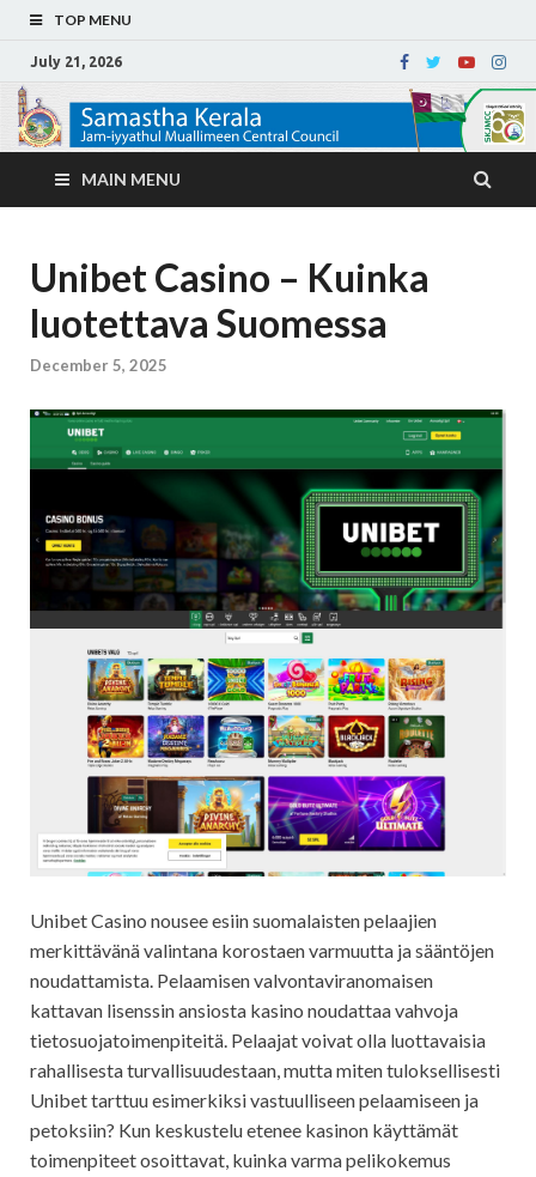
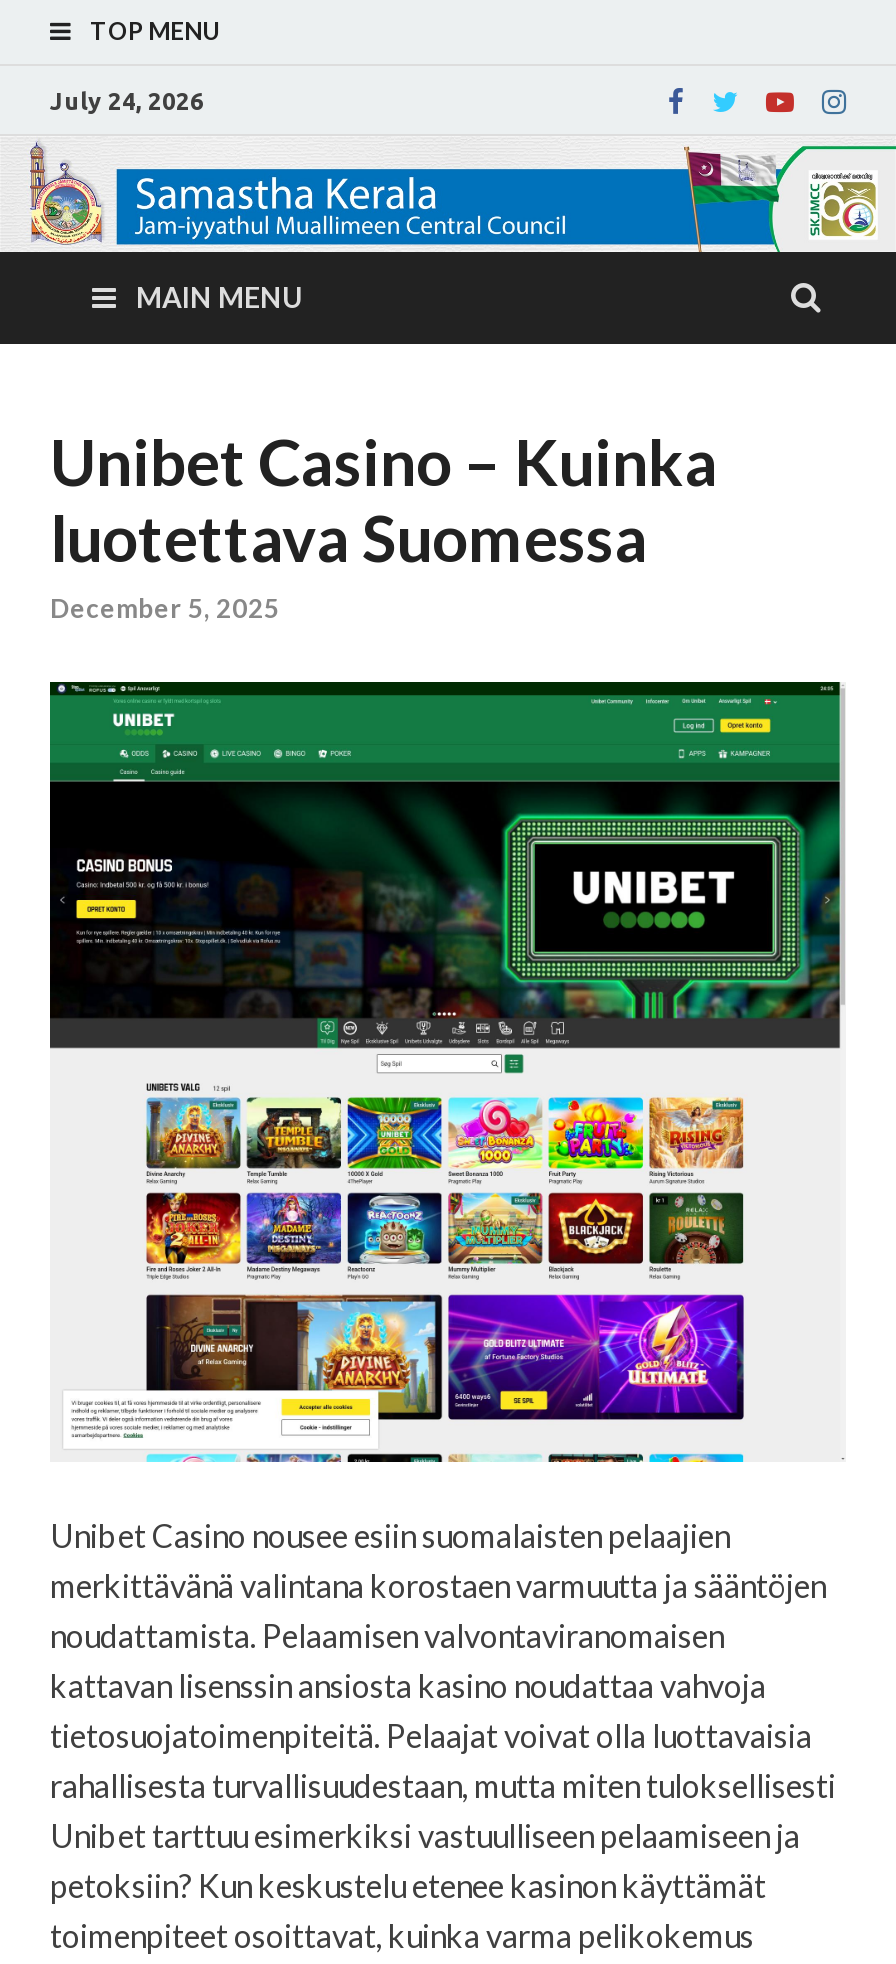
[30,53,122,69] July 21, 2026 -> [50,87,204,113] July 24, 2026

